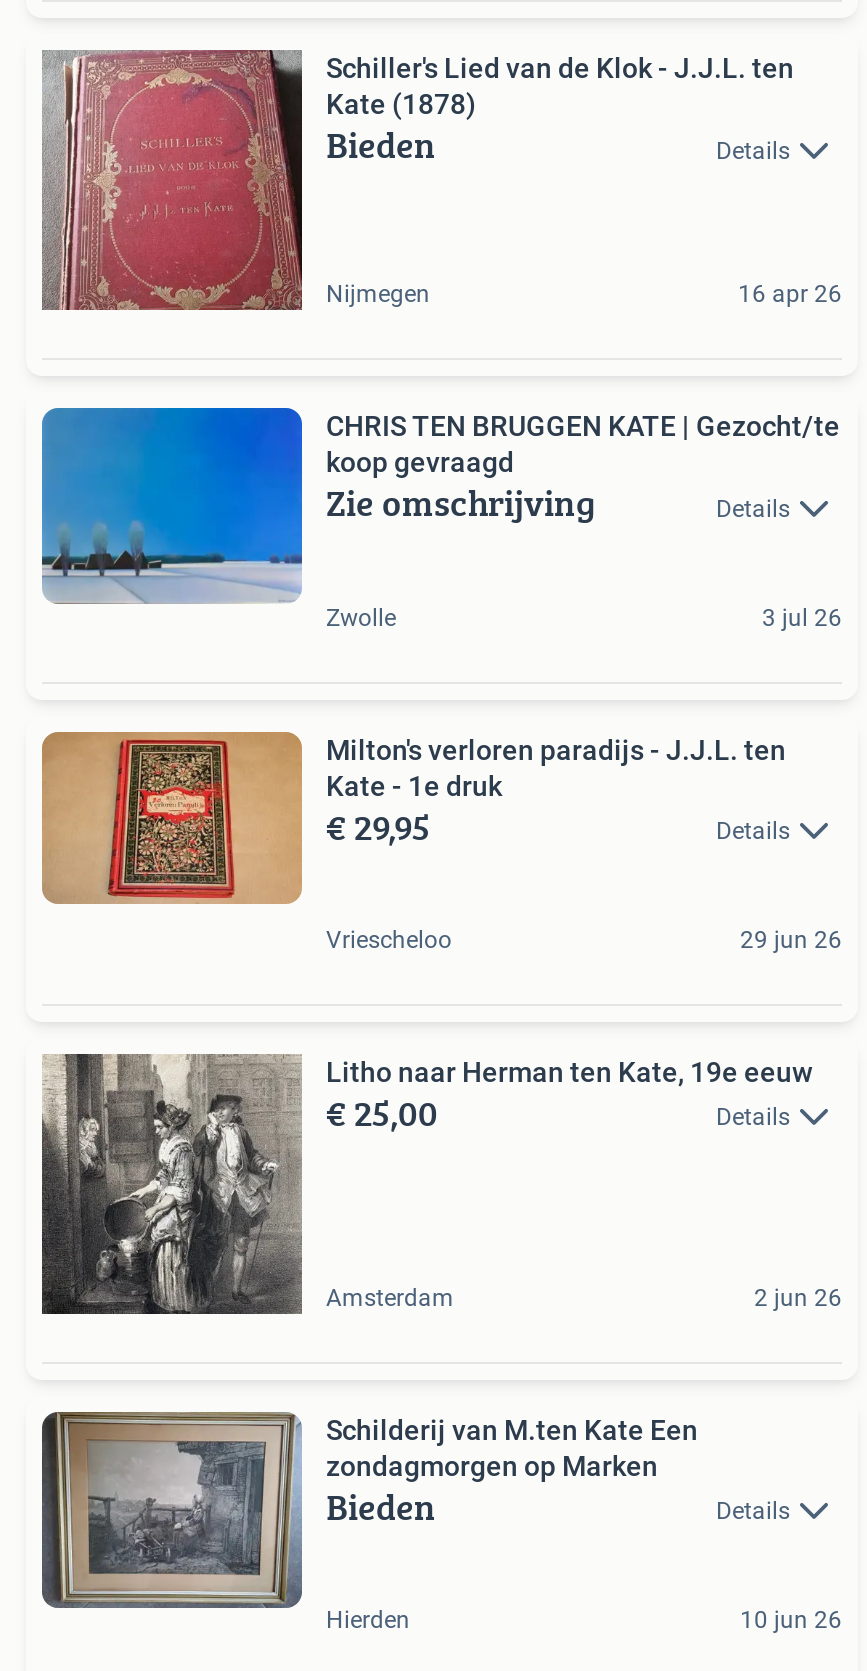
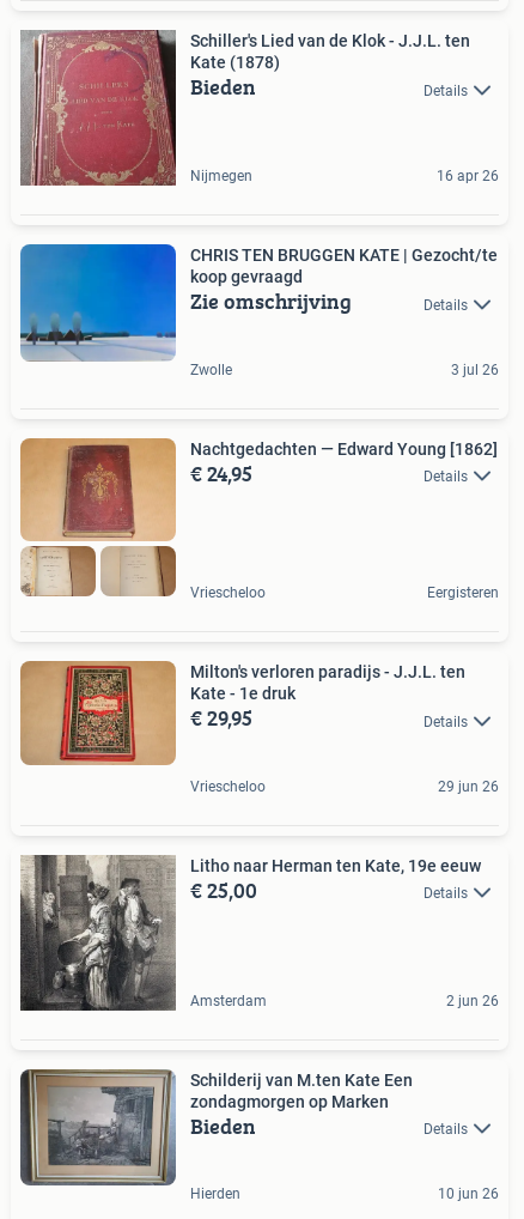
none -> [19,439,498,598] [image] | Nachtgedachten — Edward Young [1862] | € 24,95 | Details
none -> [190,585,499,602] Vriescheloo | Eergisteren

